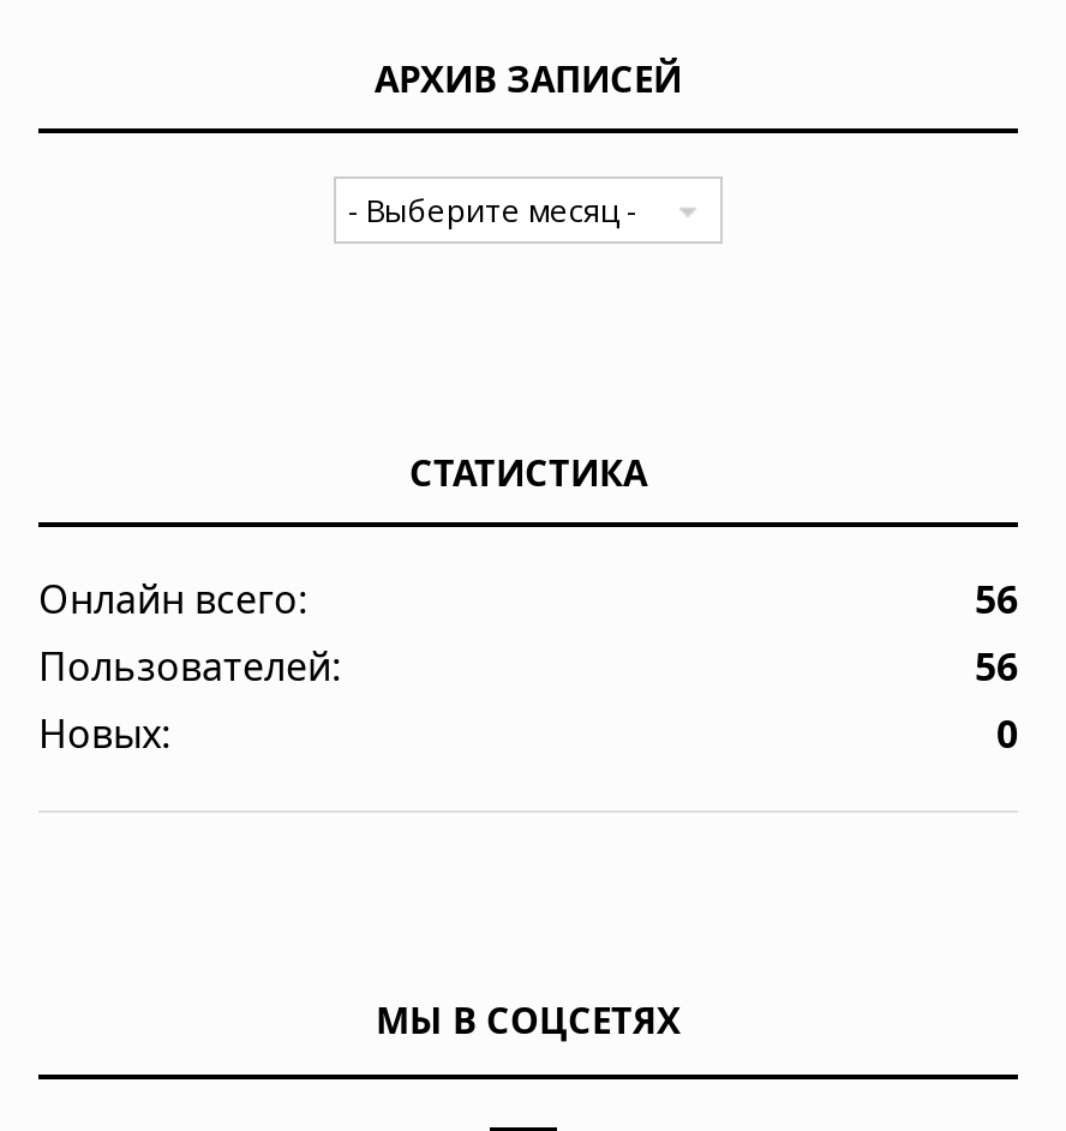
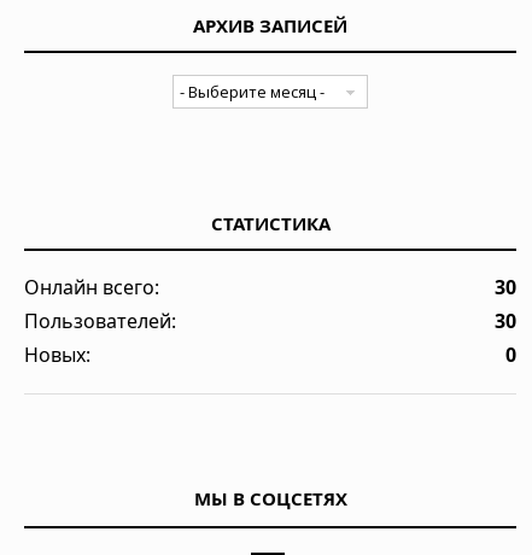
[975,573,1018,626] 56 -> [495,274,516,301] 30
[975,640,1018,693] 56 -> [495,308,516,334] 30

